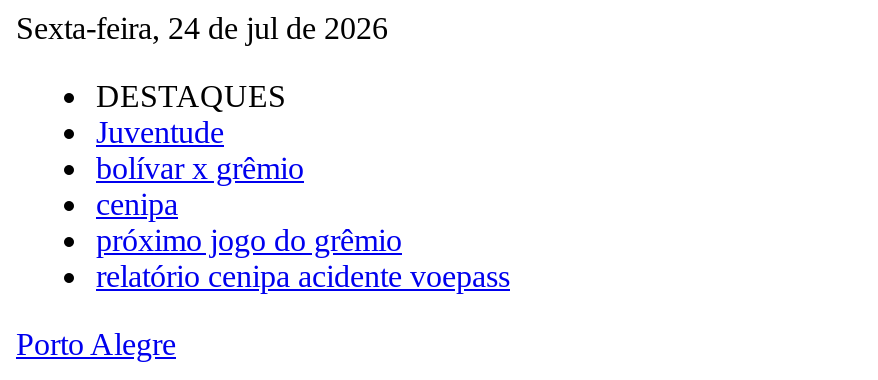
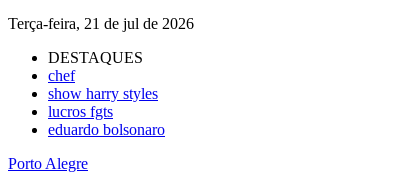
[16,11,388,45] Sexta-feira, 24 de jul de 2026 -> [8,15,194,32] Terça-feira, 21 de jul de 2026
[96,115,510,293] Juventude | bolívar x grêmio | cenipa | próximo jogo do grêmio | relatório cenipa acidente voepass -> [48,67,165,138] chef | show harry styles | lucros fgts | eduardo bolsonaro

